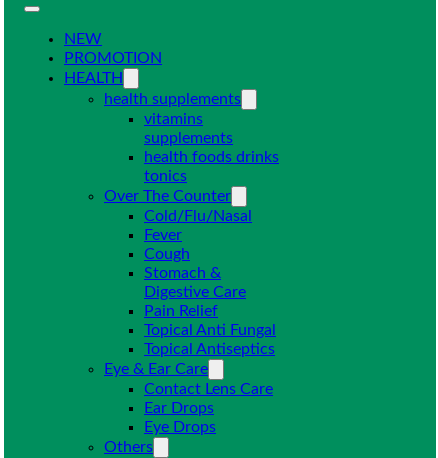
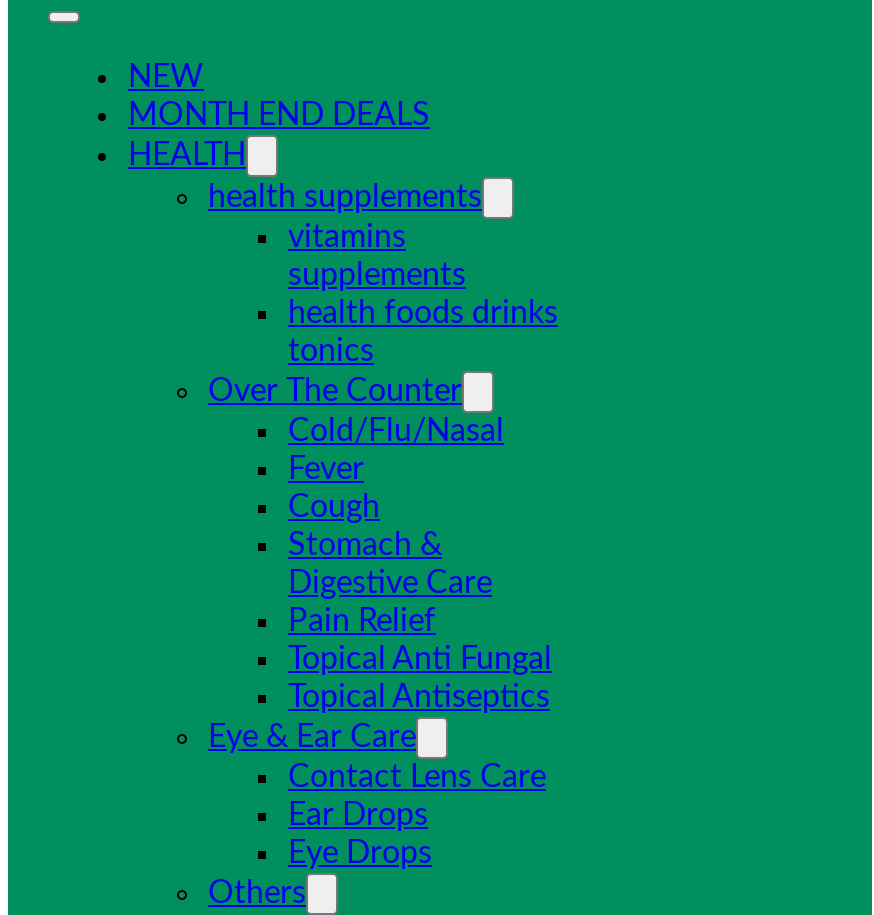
[64,50,162,66] PROMOTION -> [128,99,430,131] MONTH END DEALS

